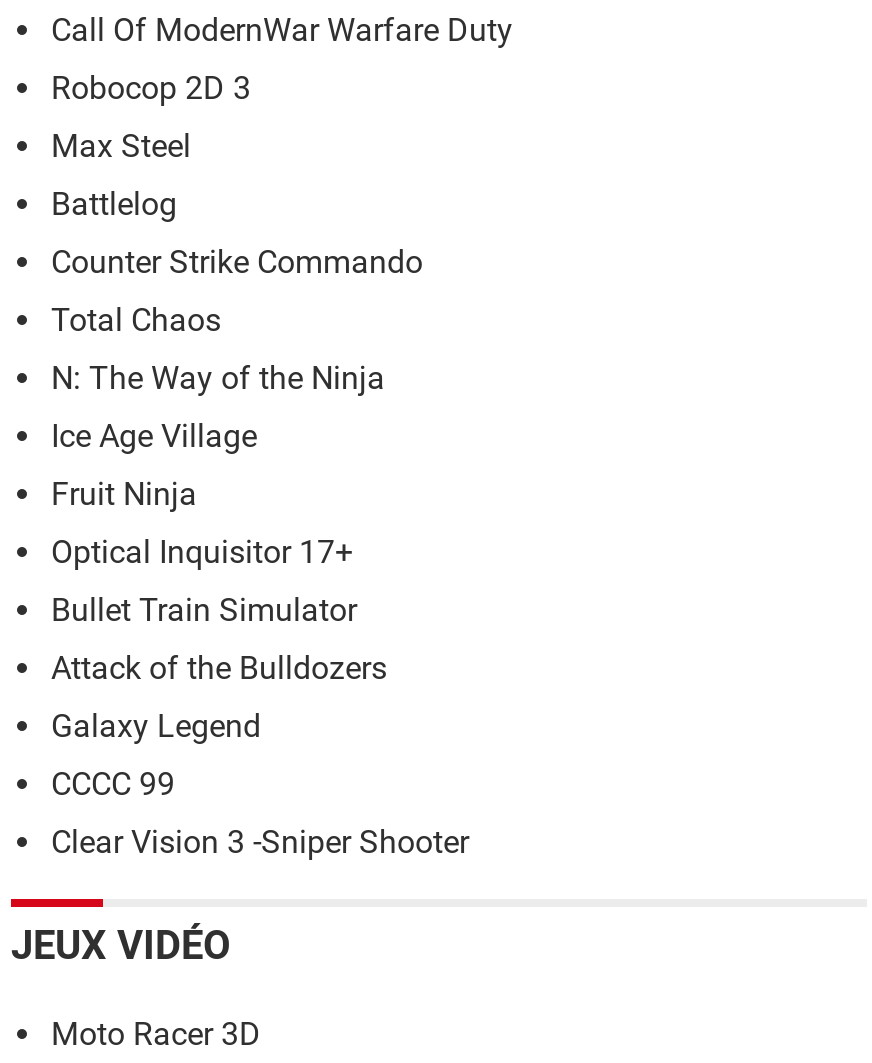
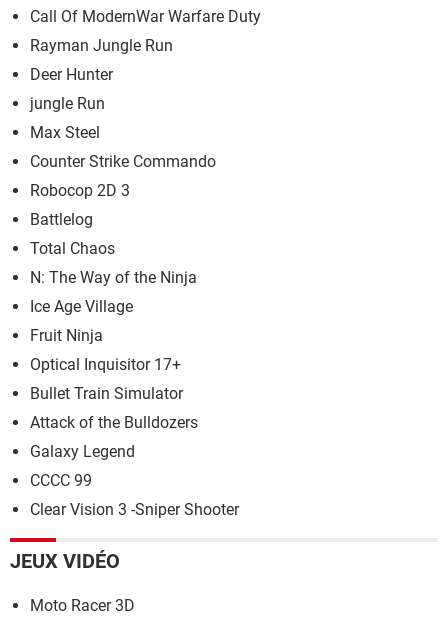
[51,68,251,106] Robocop 2D 3 -> [30,35,173,112] Rayman Jungle Run | Deer Hunter | jungle Run
[51,184,177,222] Battlelog -> none
none -> [30,180,130,228] Robocop 2D 3 | Battlelog

